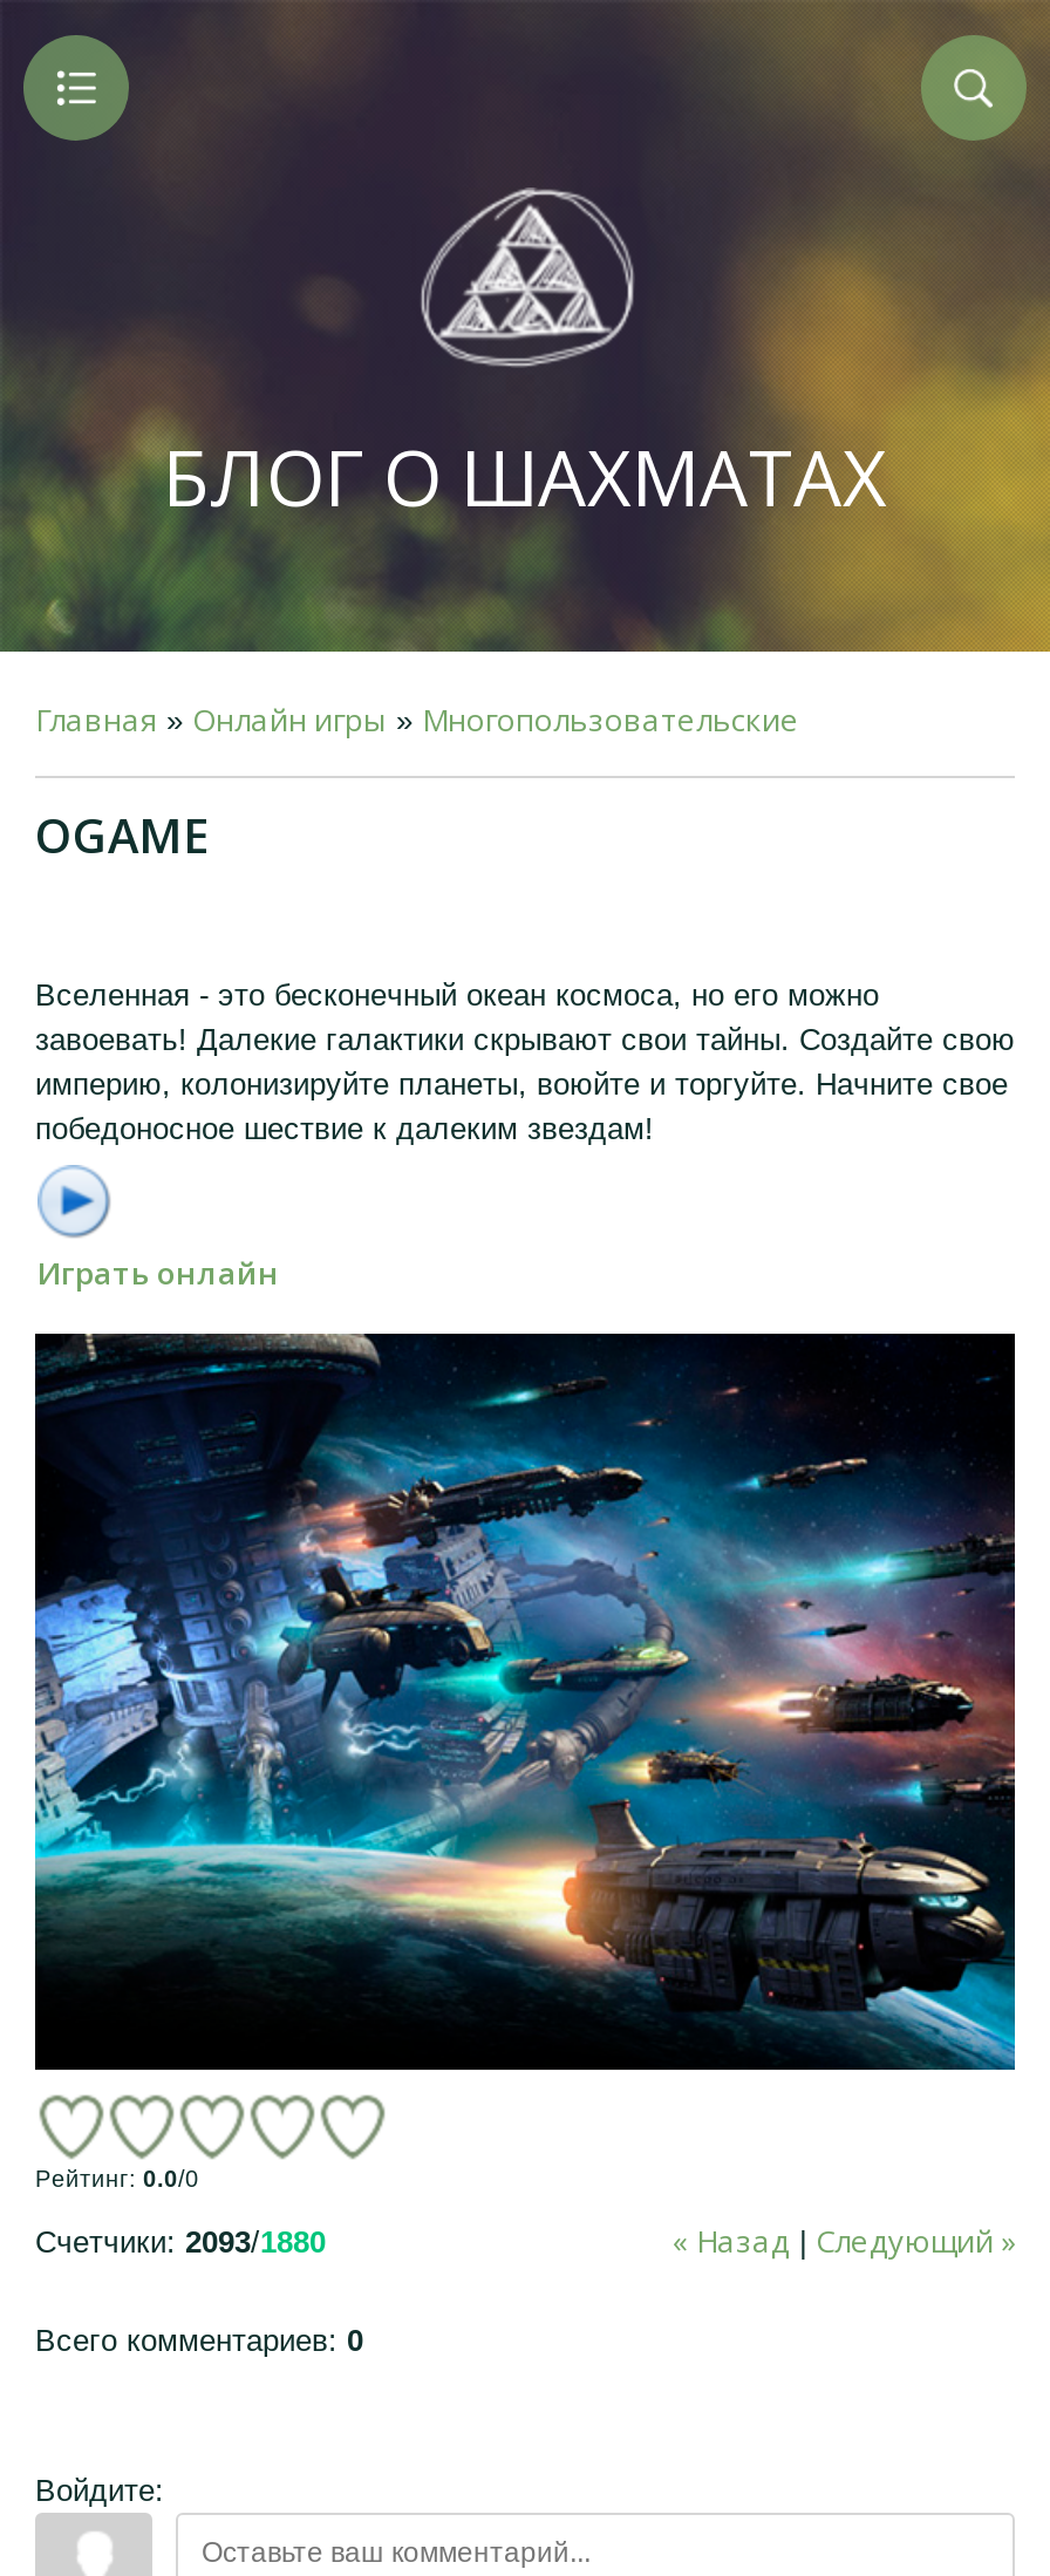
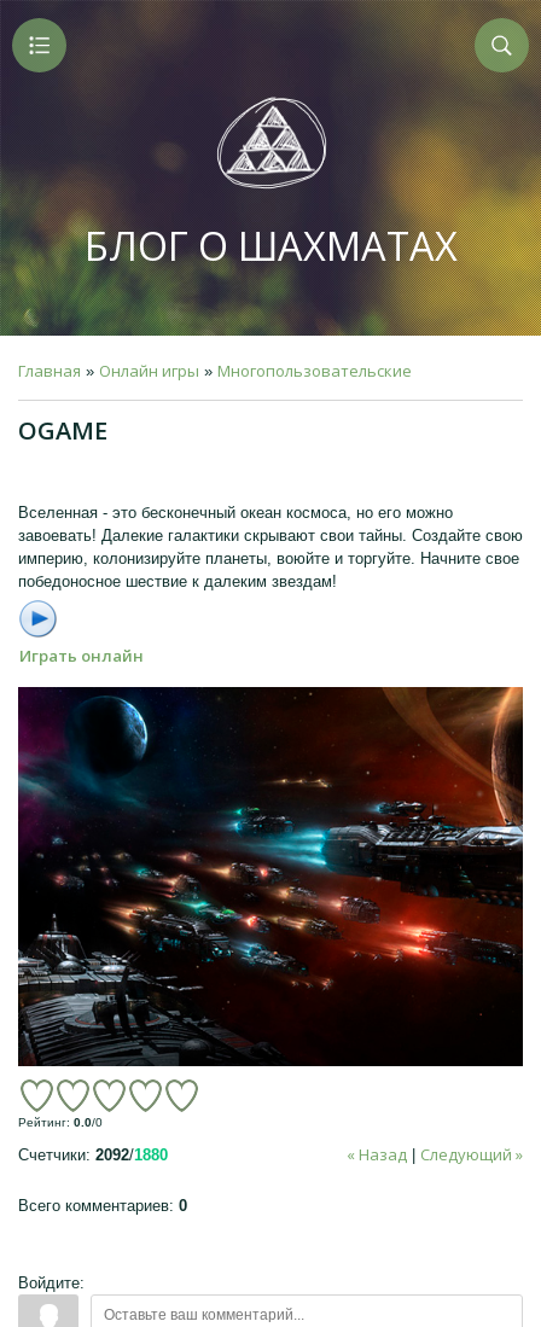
[33,1331,1017,2072] [image] -> [17,686,524,1067] [image]
[35,2224,326,2260] Счетчики: 2093/1880 -> [18,1146,168,1164] Счетчики: 2092/1880

